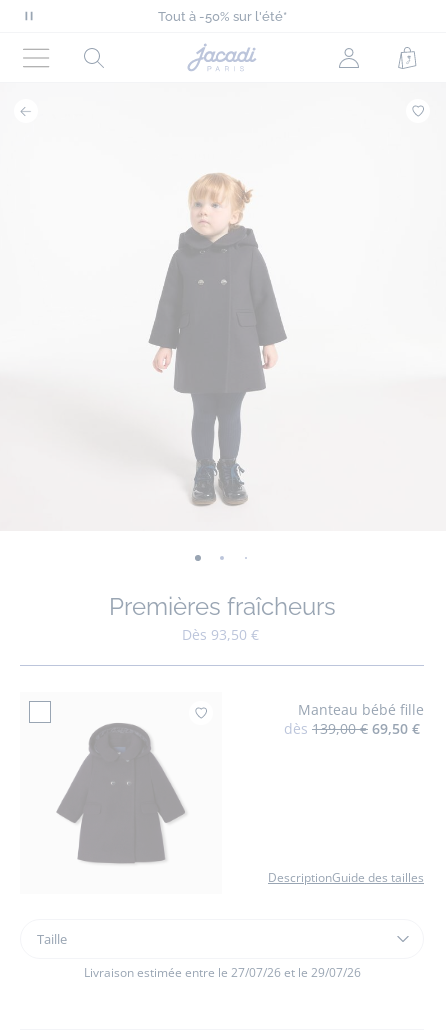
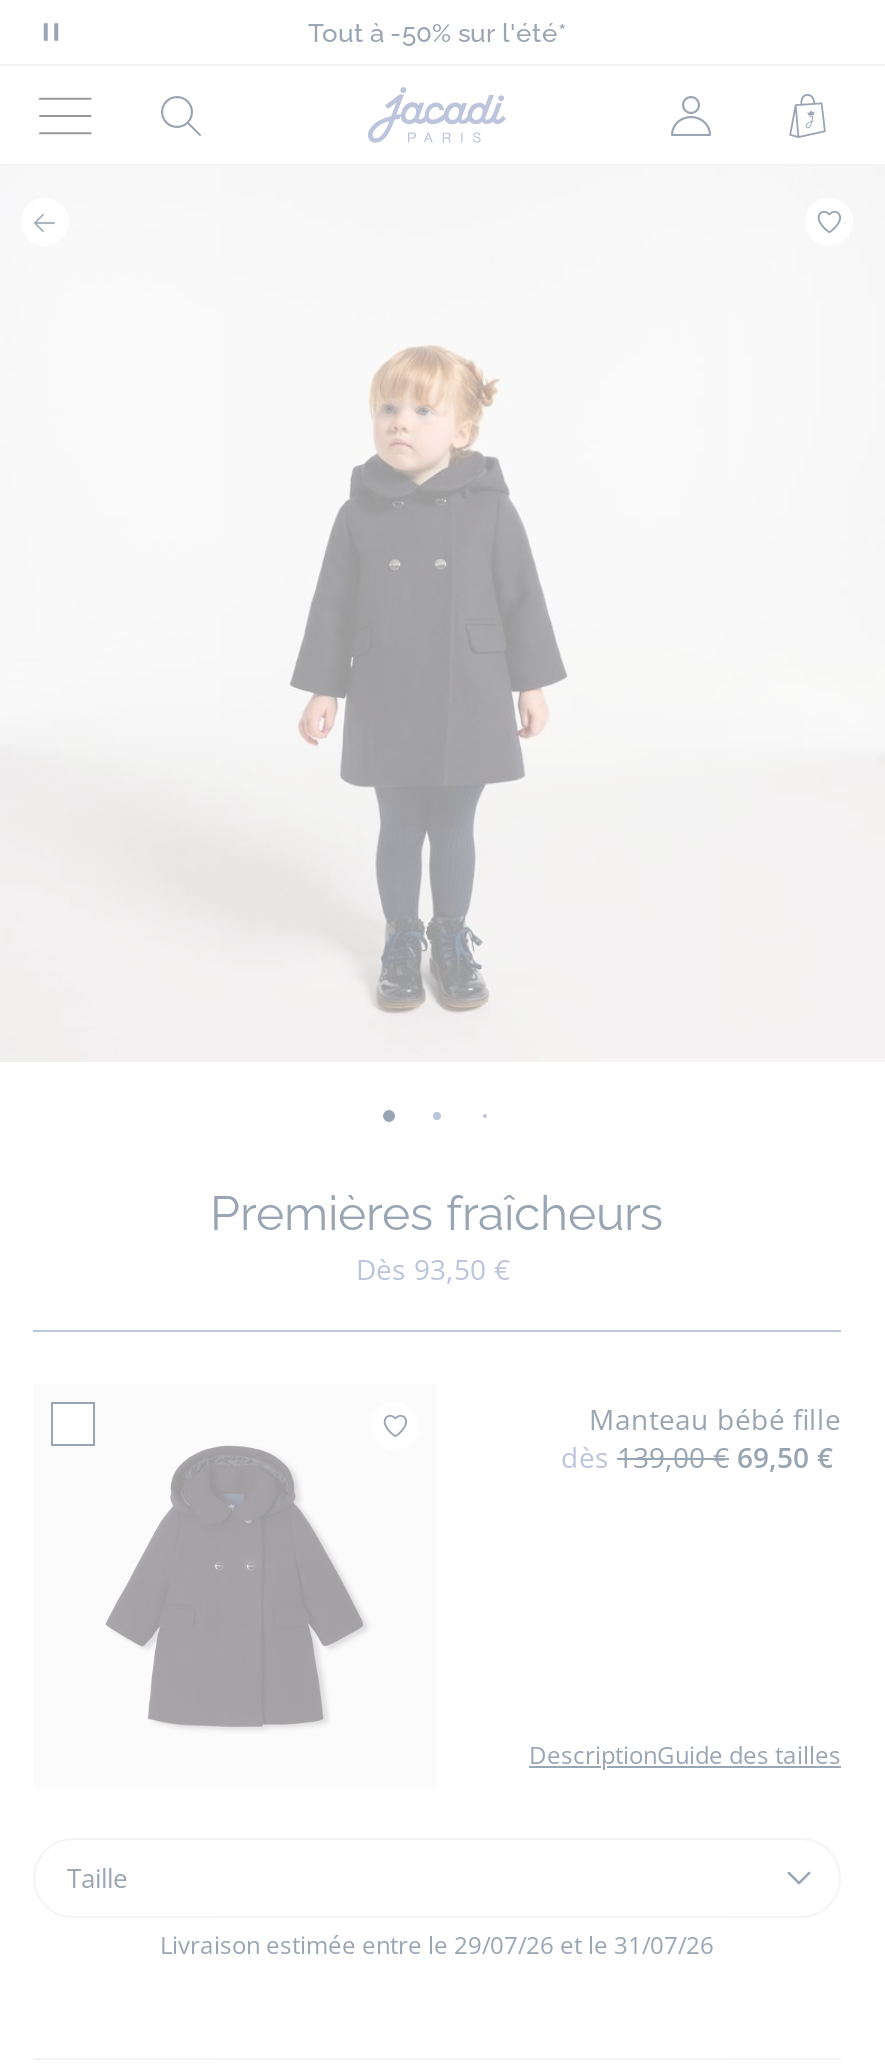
[83,964,360,981] Livraison estimée entre le 27/07/26 et le 29/07/26 -> [160,1928,714,1962] Livraison estimée entre le 29/07/26 et le 31/07/26

